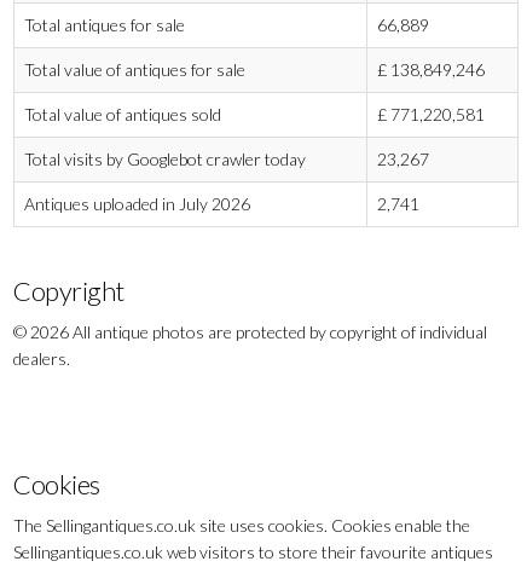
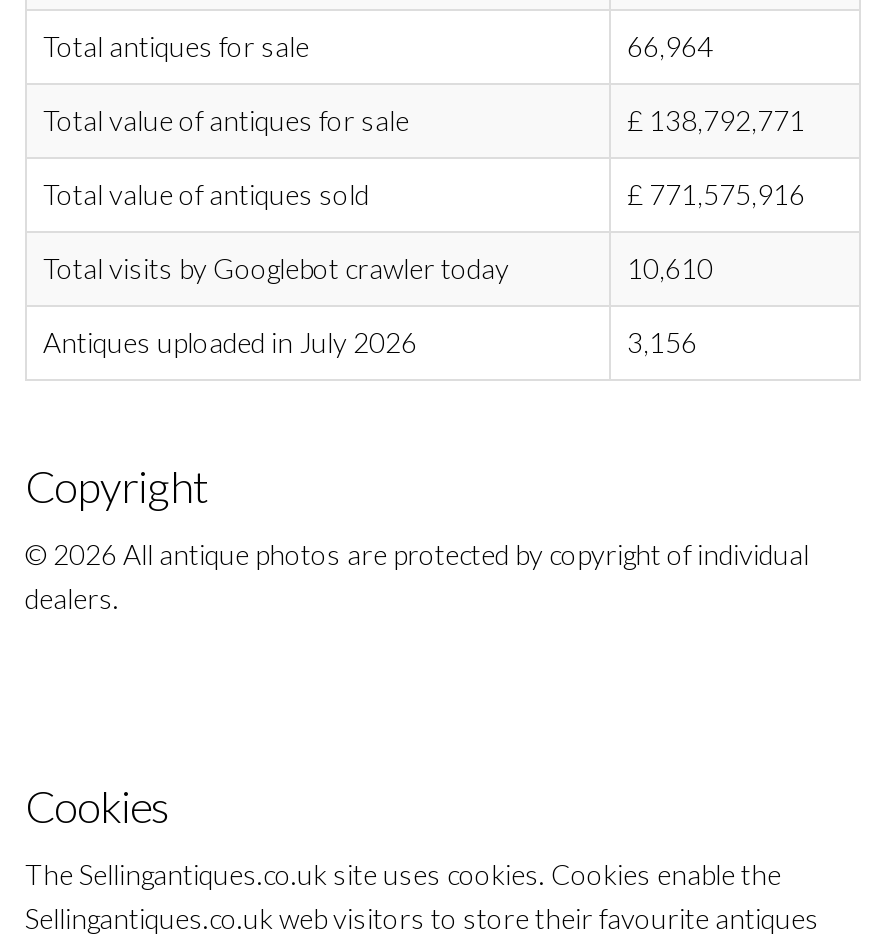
[377,15,429,35] 66,889 -> [627,29,713,63] 66,964
[377,60,485,80] £138,849,246 -> [627,103,805,137] £138,792,771
[377,104,485,125] £771,220,581 -> [627,177,805,211] £771,575,916
[377,149,429,170] 23,267 -> [627,251,713,285] 10,610
[377,194,419,214] 2,741 -> [627,325,697,359] 3,156

